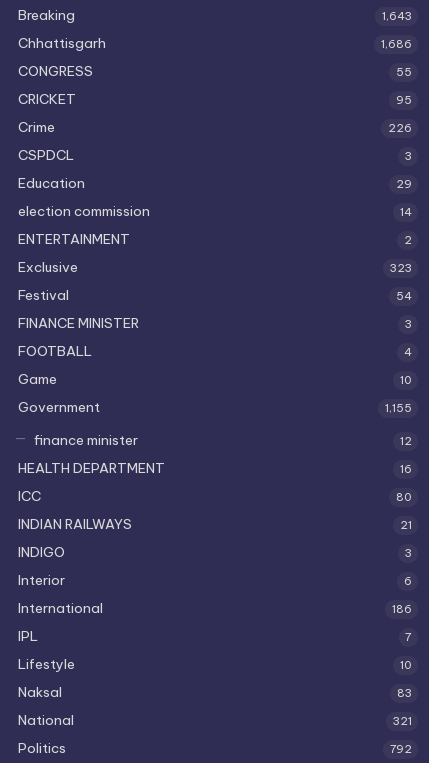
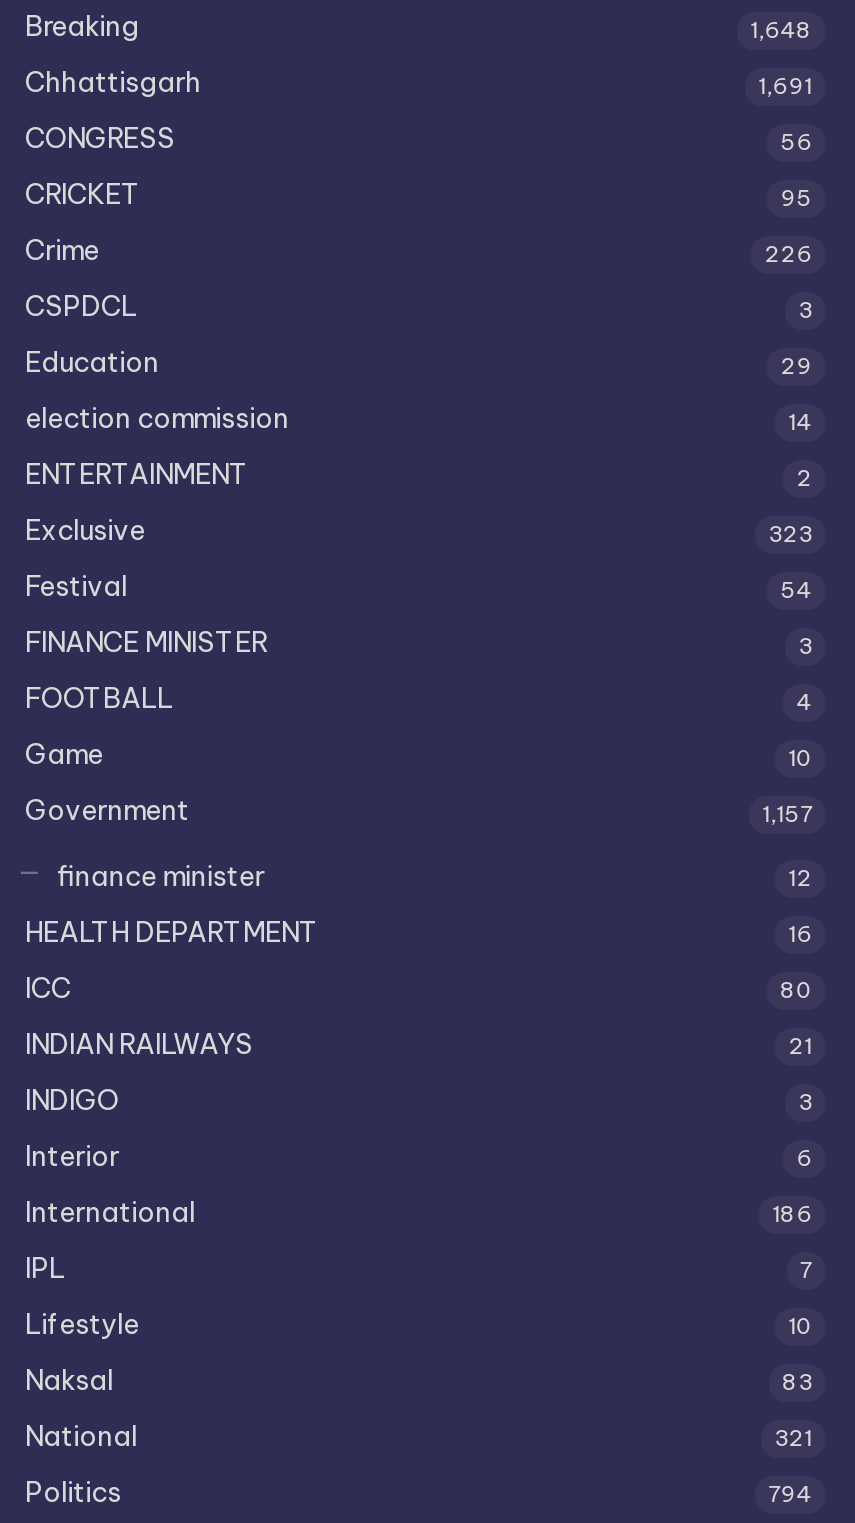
[382,9,412,23] 1,643 -> [750,16,812,44] 1,648
[381,37,412,51] 1,686 -> [758,72,812,100] 1,691
[396,65,412,79] 55 -> [780,128,812,156] 56
[385,401,412,415] 1,155 -> [762,800,812,828] 1,157
[390,742,412,756] 792 -> [768,1481,812,1509] 794

